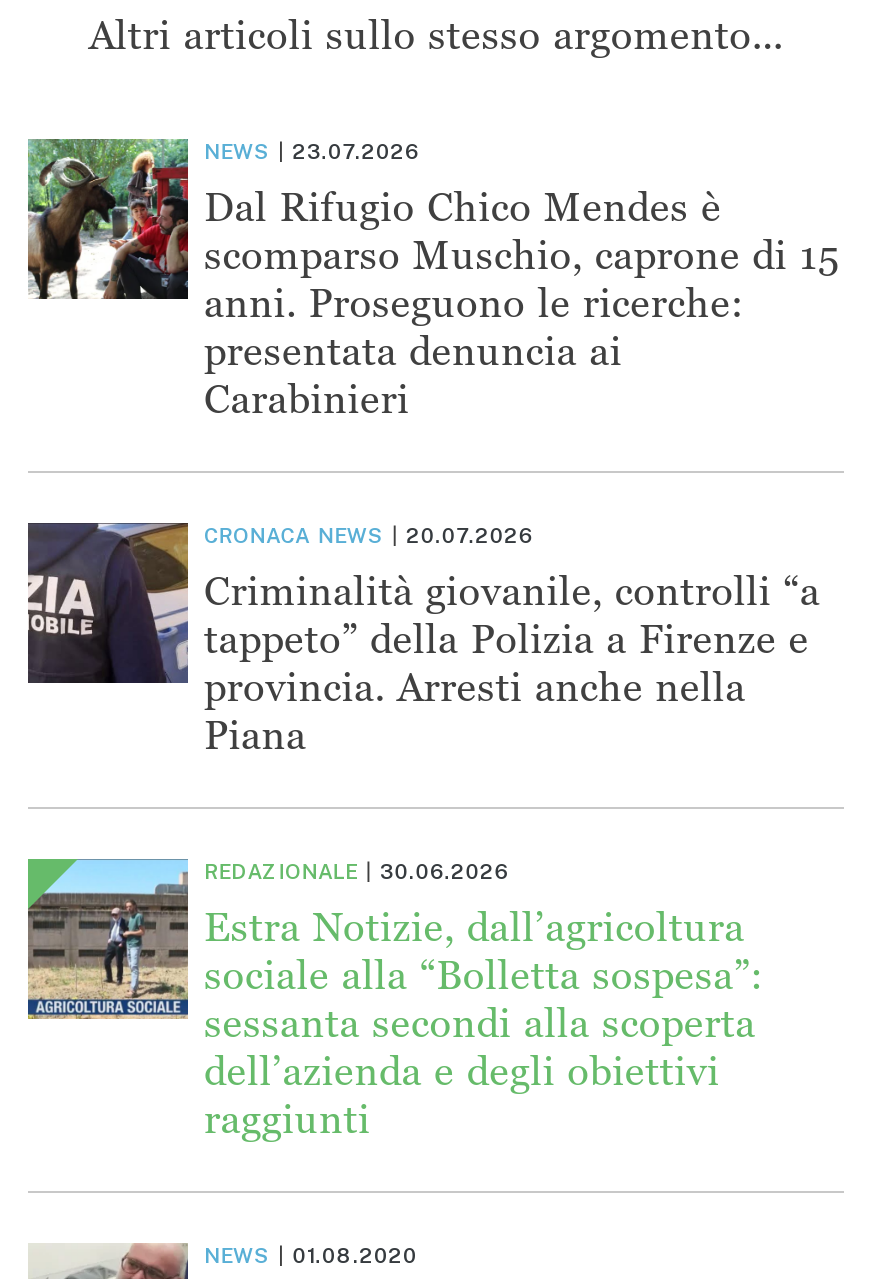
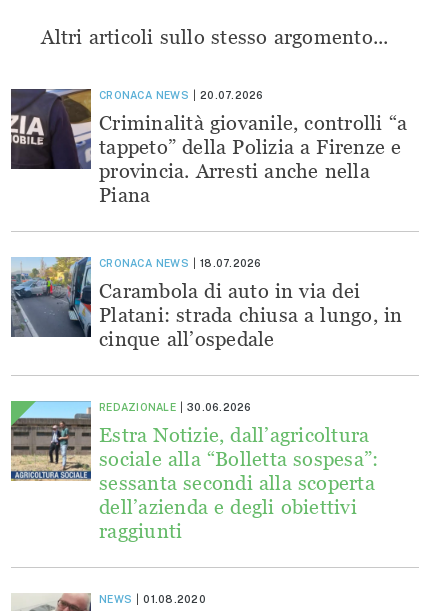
[26,137,840,421] [image] | NEWS | 23.07.2026 | Dal Rifugio Chico Mendes è | scomparso Muschio, caprone di 15 | anni. Proseguono le ricerche: | presentata denuncia ai | Carabinieri -> none
moved [24,521,820,757] -> [9,88,407,206]: [image] | CRONACA NEWS | 20.07.2026 | Criminalità giovanile, controlli “a | tappeto” della Polizia a Firenze e | provincia. Arresti anche nella | Piana
none -> [10,256,402,350] [image] | CRONACA NEWS | 18.07.2026 | Carambola di auto in via dei | Platani: strada chiusa a lungo, in | cinque all’ospedale

